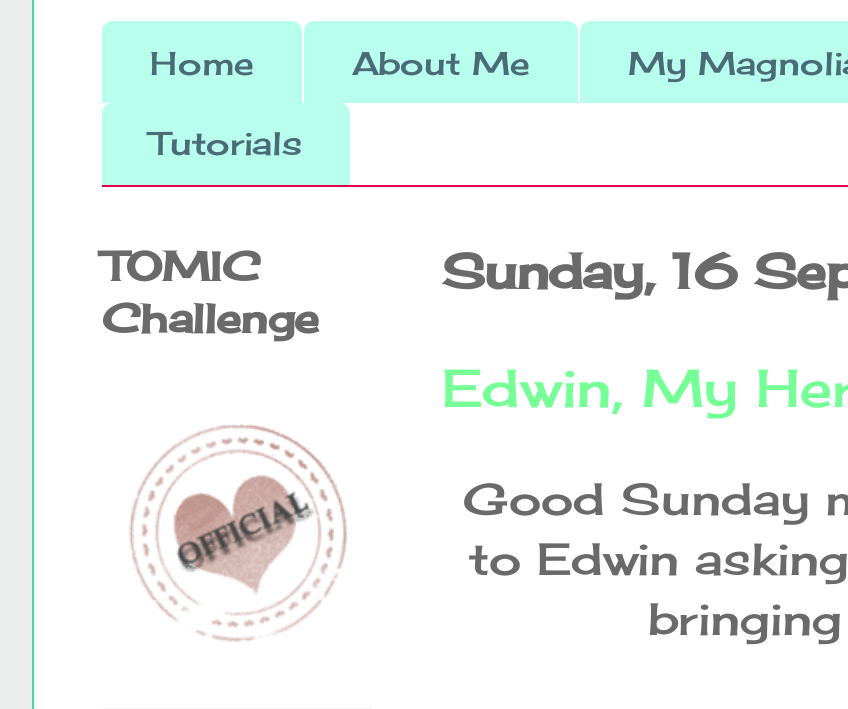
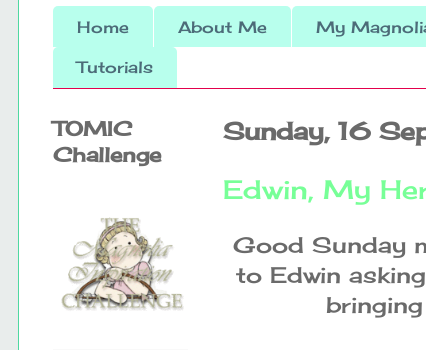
[120,423,360,643] [image] -> [61,208,183,316] [image]

